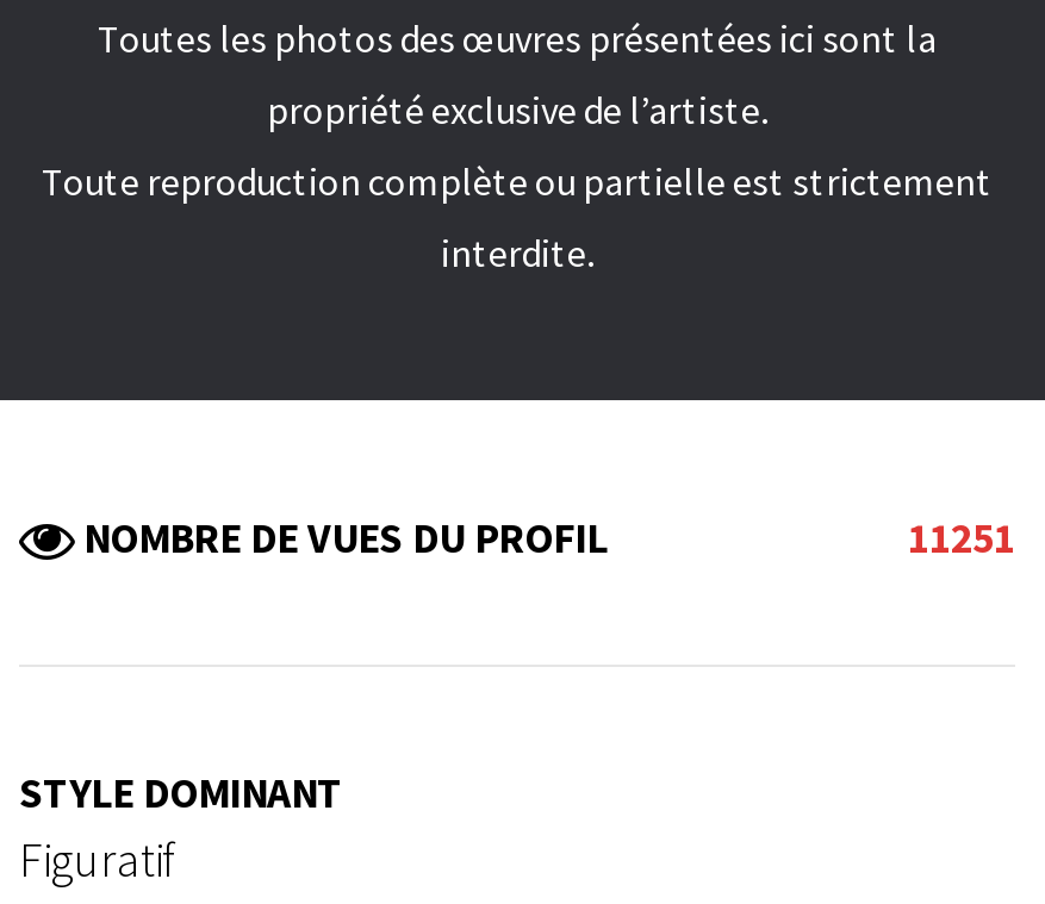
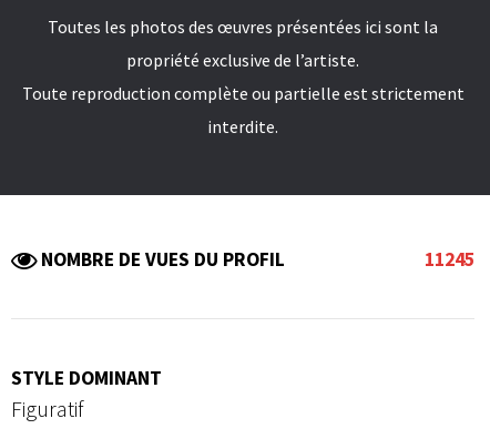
[908,513,1015,565] 11251 -> [425,247,474,272] 11245

